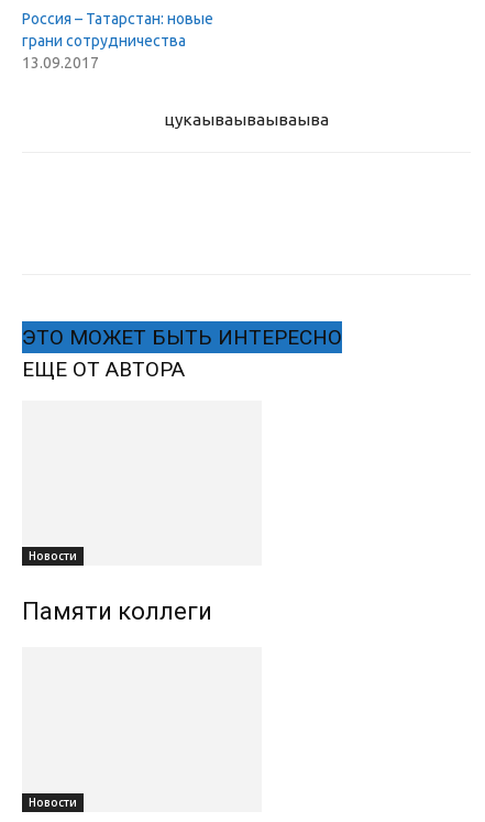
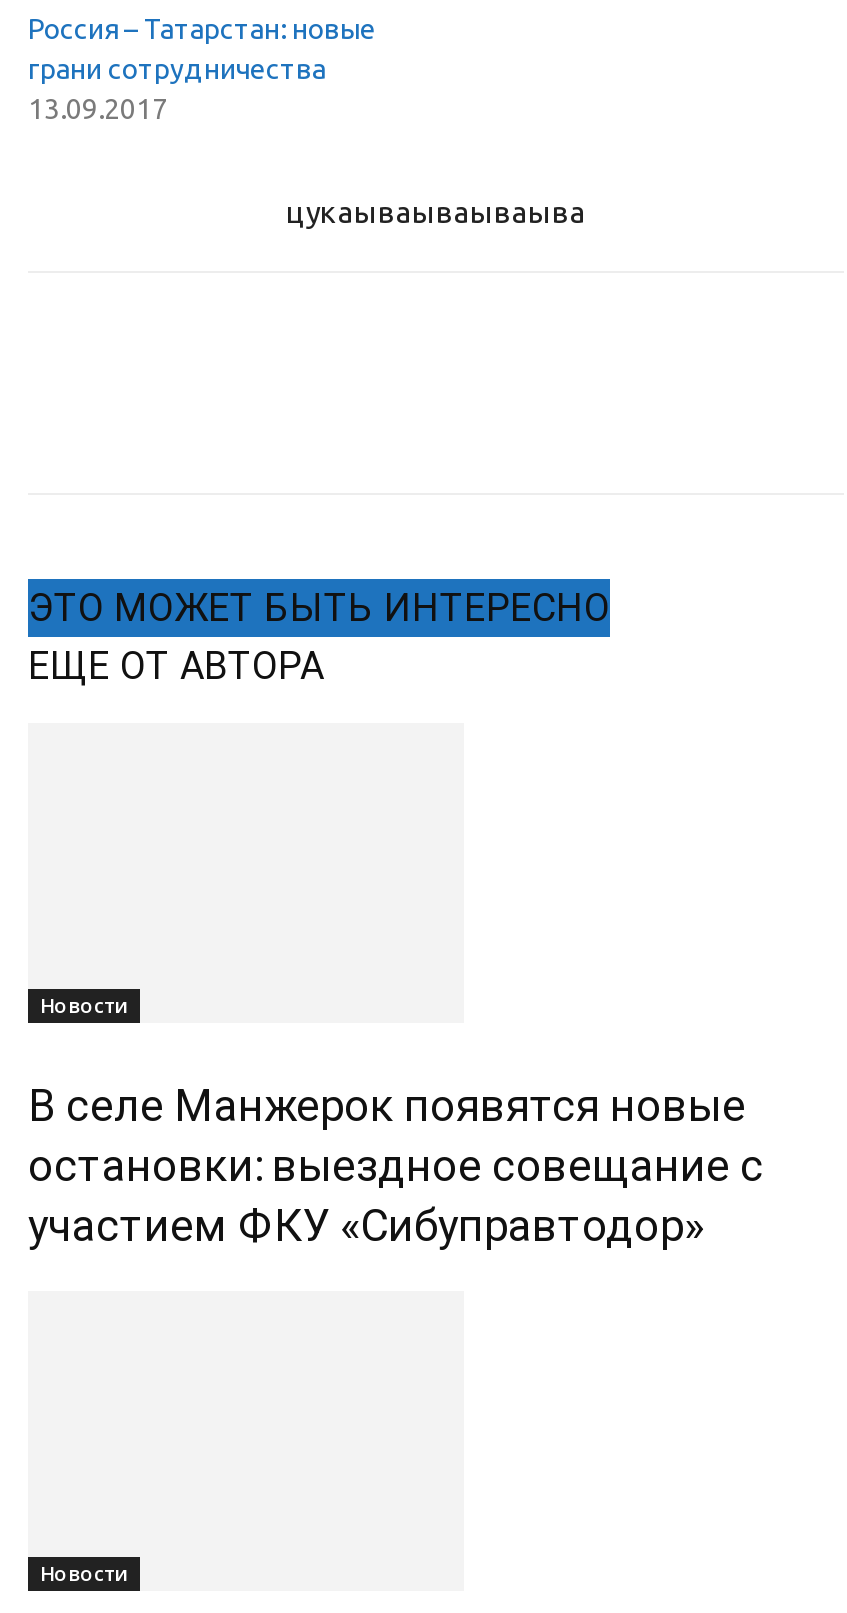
[22,598,212,625] Памяти коллеги -> [28,1082,764,1252] В селе Манжерок появятся новые | остановки: выездное совещание с | участием ФКУ «Сибуправтодор»

